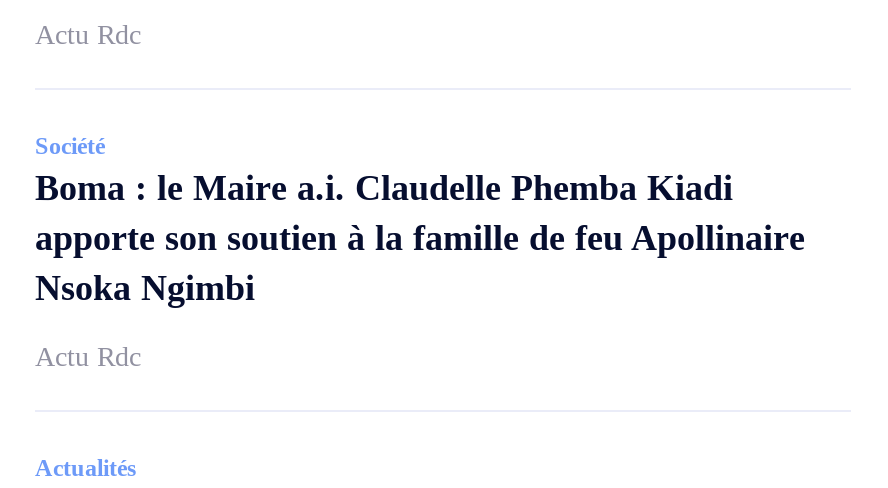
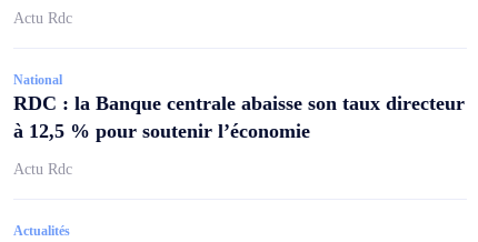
[35,133,805,309] Société | Boma : le Maire a.i. Claudelle Phemba Kiadi | apporte son soutien à la famille de feu Apollinaire | Nsoka Ngimbi -> [13,72,465,142] National | RDC : la Banque centrale abaisse son taux directeur | à 12,5 % pour soutenir l’économie

